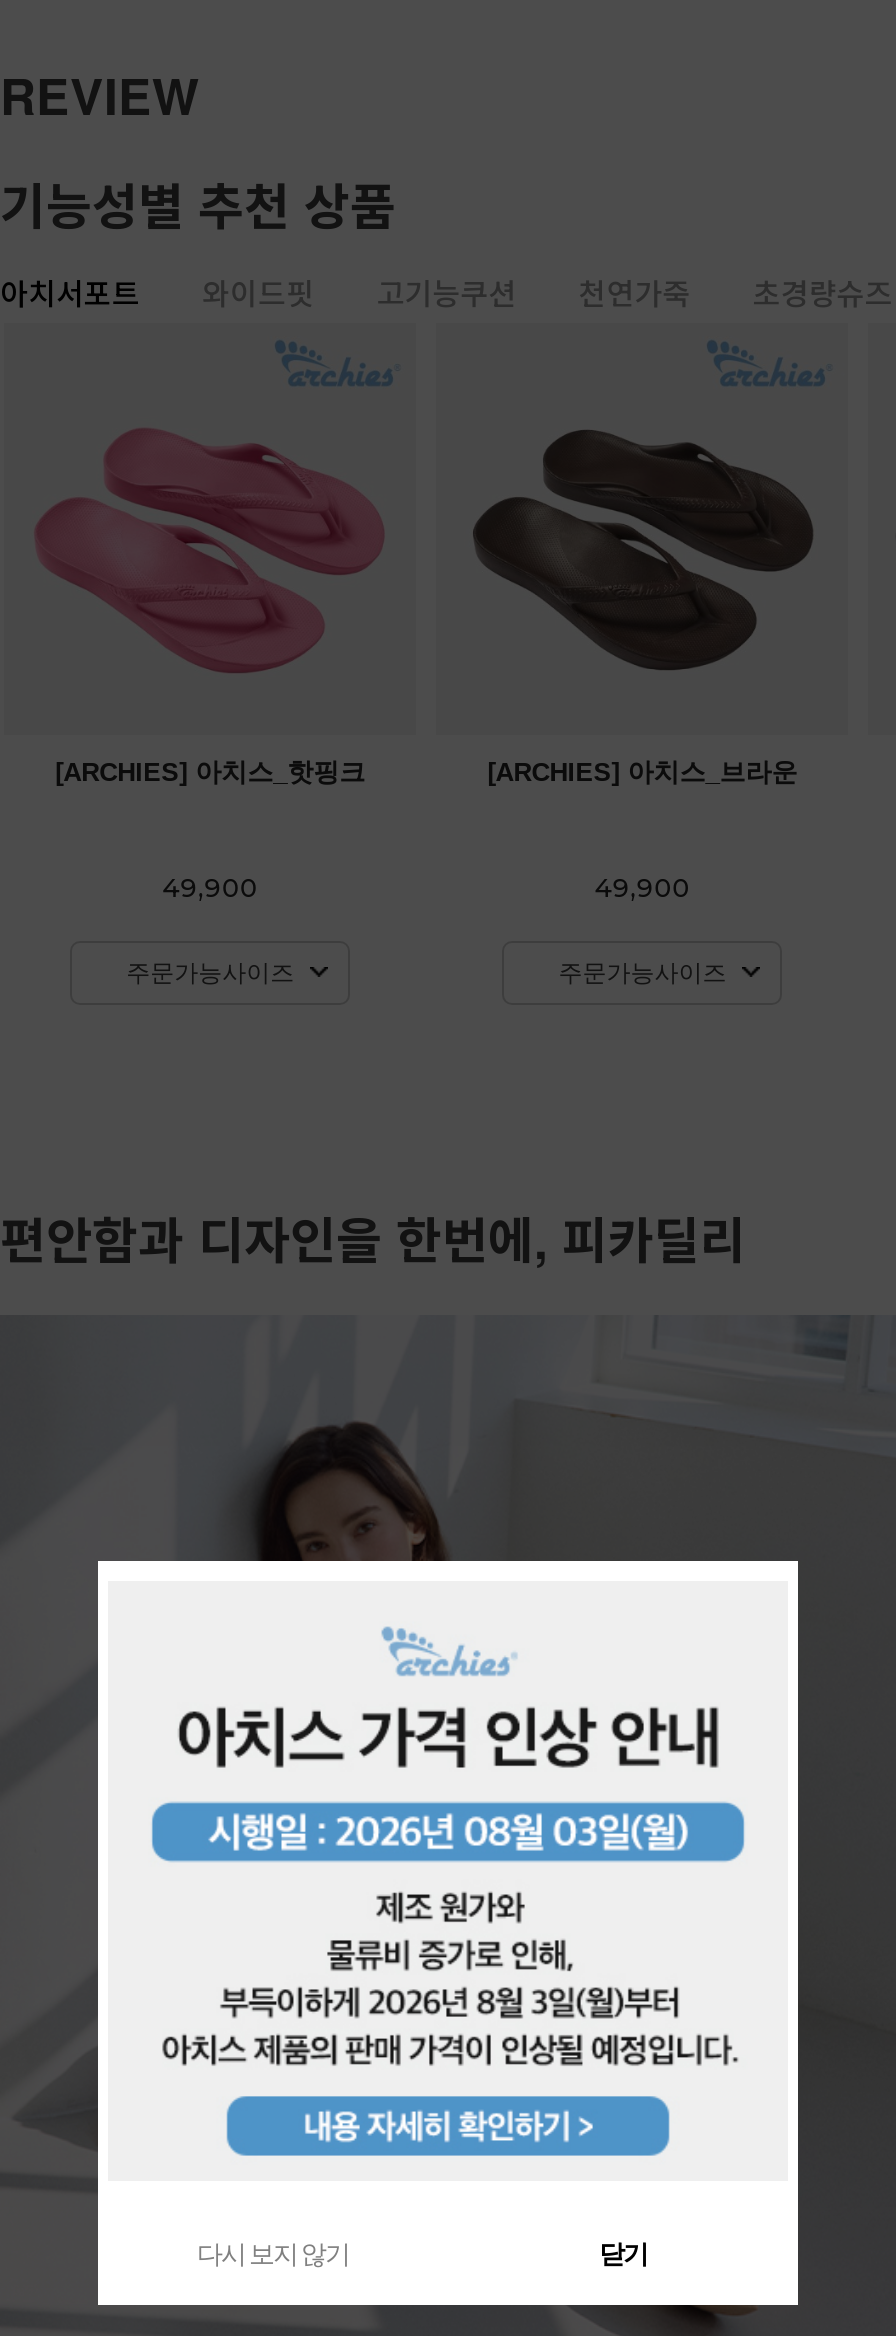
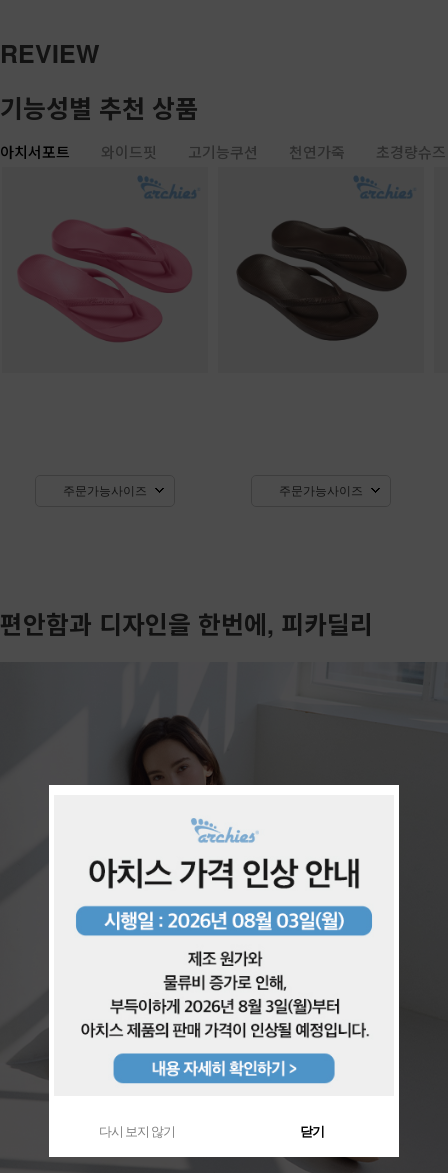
[55,756,365,786] [ARCHIES] 아치스_핫핑크 -> none
[488,756,798,786] [ARCHIES] 아치스_브라운 -> none
[162,872,258,902] 49,900 -> none
[595,872,691,902] 49,900 -> none

